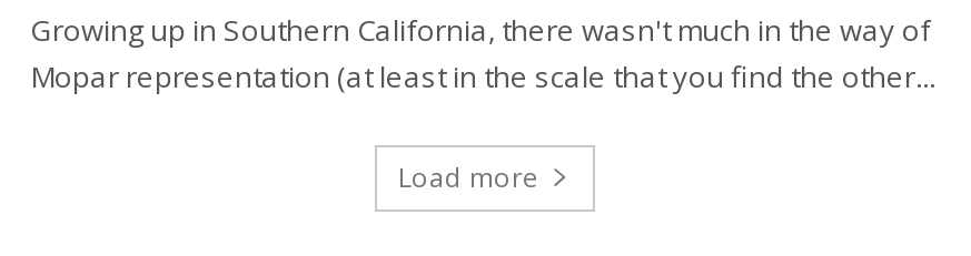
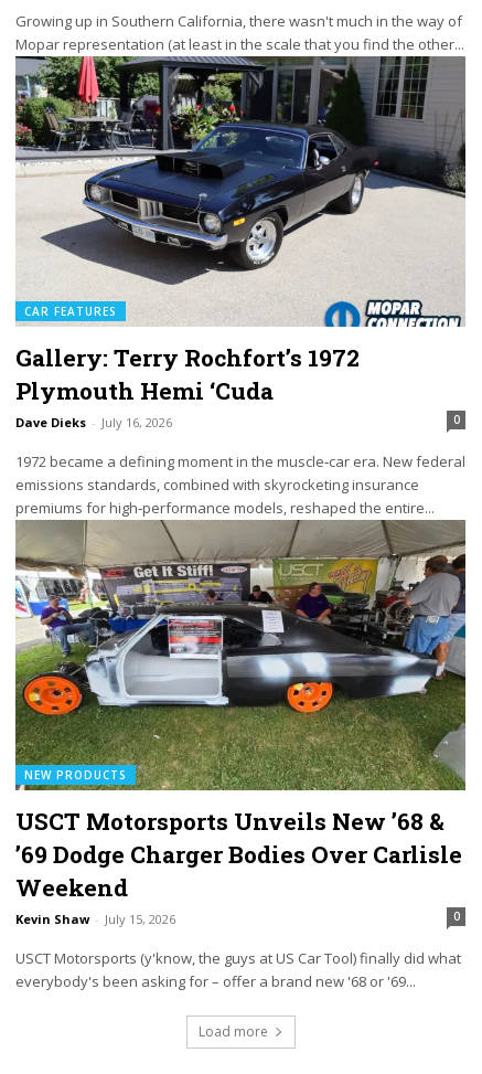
none -> [14,57,467,518] [image] | CAR FEATURES | Gallery: Terry Rochfort’s 1972 | Plymouth Hemi ‘Cuda | Dave Dieks - July 16, 2026 | 0 | 1972 became a defining moment in the muscle‑car era. New federal | emissions standards, combined with skyrocketing insurance | premiums for high‑performance models, reshaped the entire...
none -> [14,519,467,991] [image] | NEW PRODUCTS | USCT Motorsports Unveils New ’68 & | ’69 Dodge Charger Bodies Over Carlisle | Weekend | Kevin Shaw - July 15, 2026 | 0 | USCT Motorsports (y'know, the guys at US Car Tool) finally did what | everybody's been asking for – offer a brand new '68 or '69...

